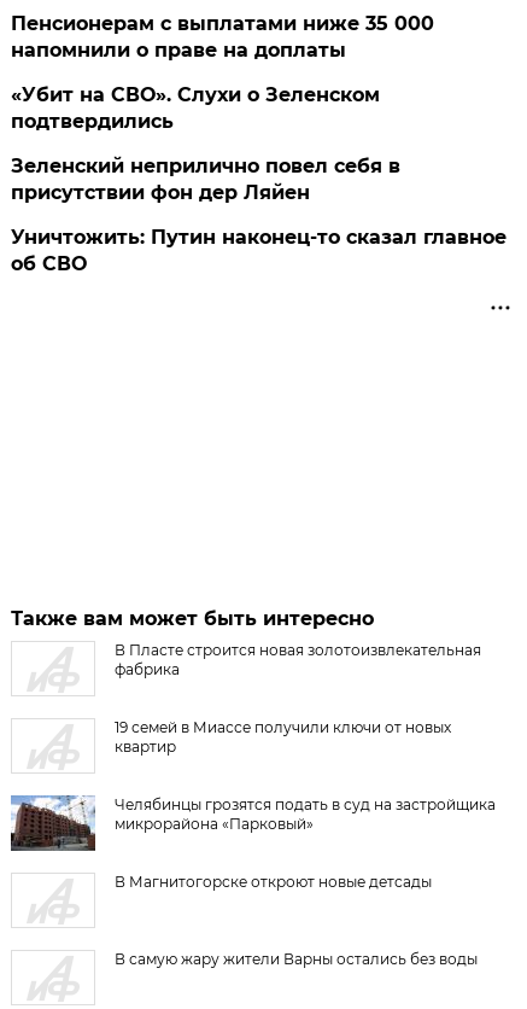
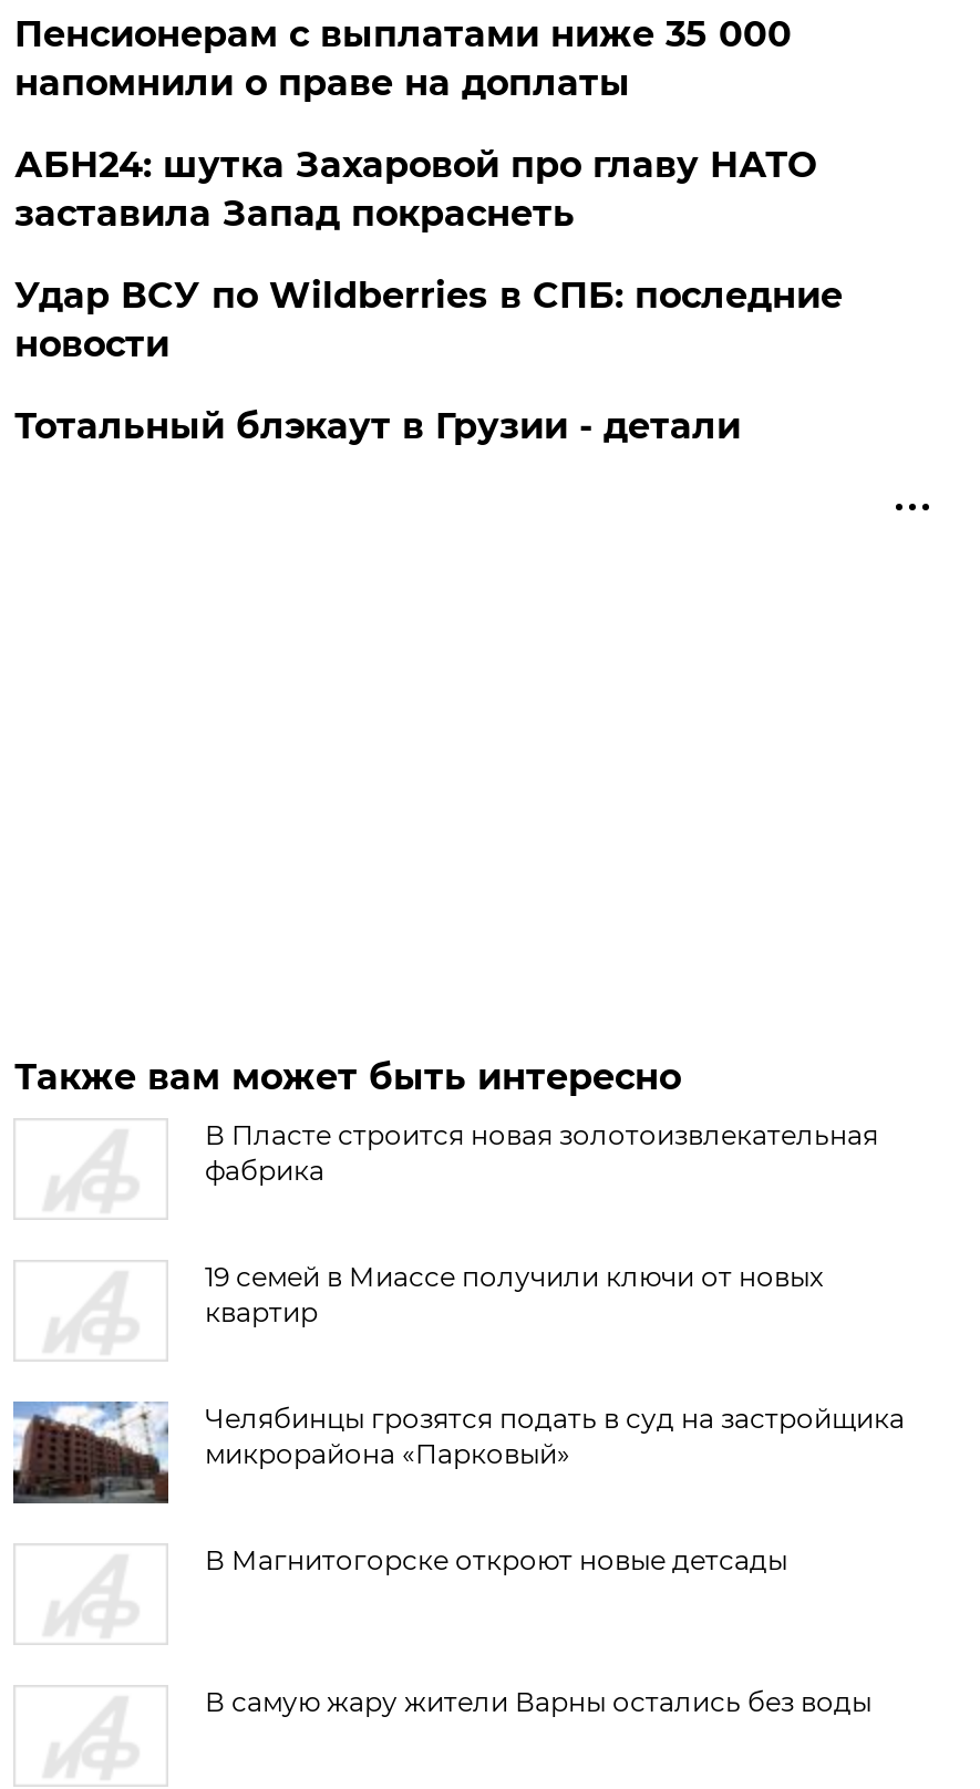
[11,83,380,133] «Убит на СВО». Слухи о Зеленском | подтвердились -> [14,144,816,235] АБН24: шутка Захаровой про главу НАТО | заставила Запад покраснеть
[11,154,401,204] Зеленский неприлично повел cебя в | присутствии фон дер Ляйен -> [14,275,842,365] Удар ВСУ по Wildberries в СПБ: последние | новости
[11,226,507,275] Уничтожить: Путин наконец-то сказал главное | об СВО -> [14,405,741,447] Тотальный блэкаут в Грузии - детали

